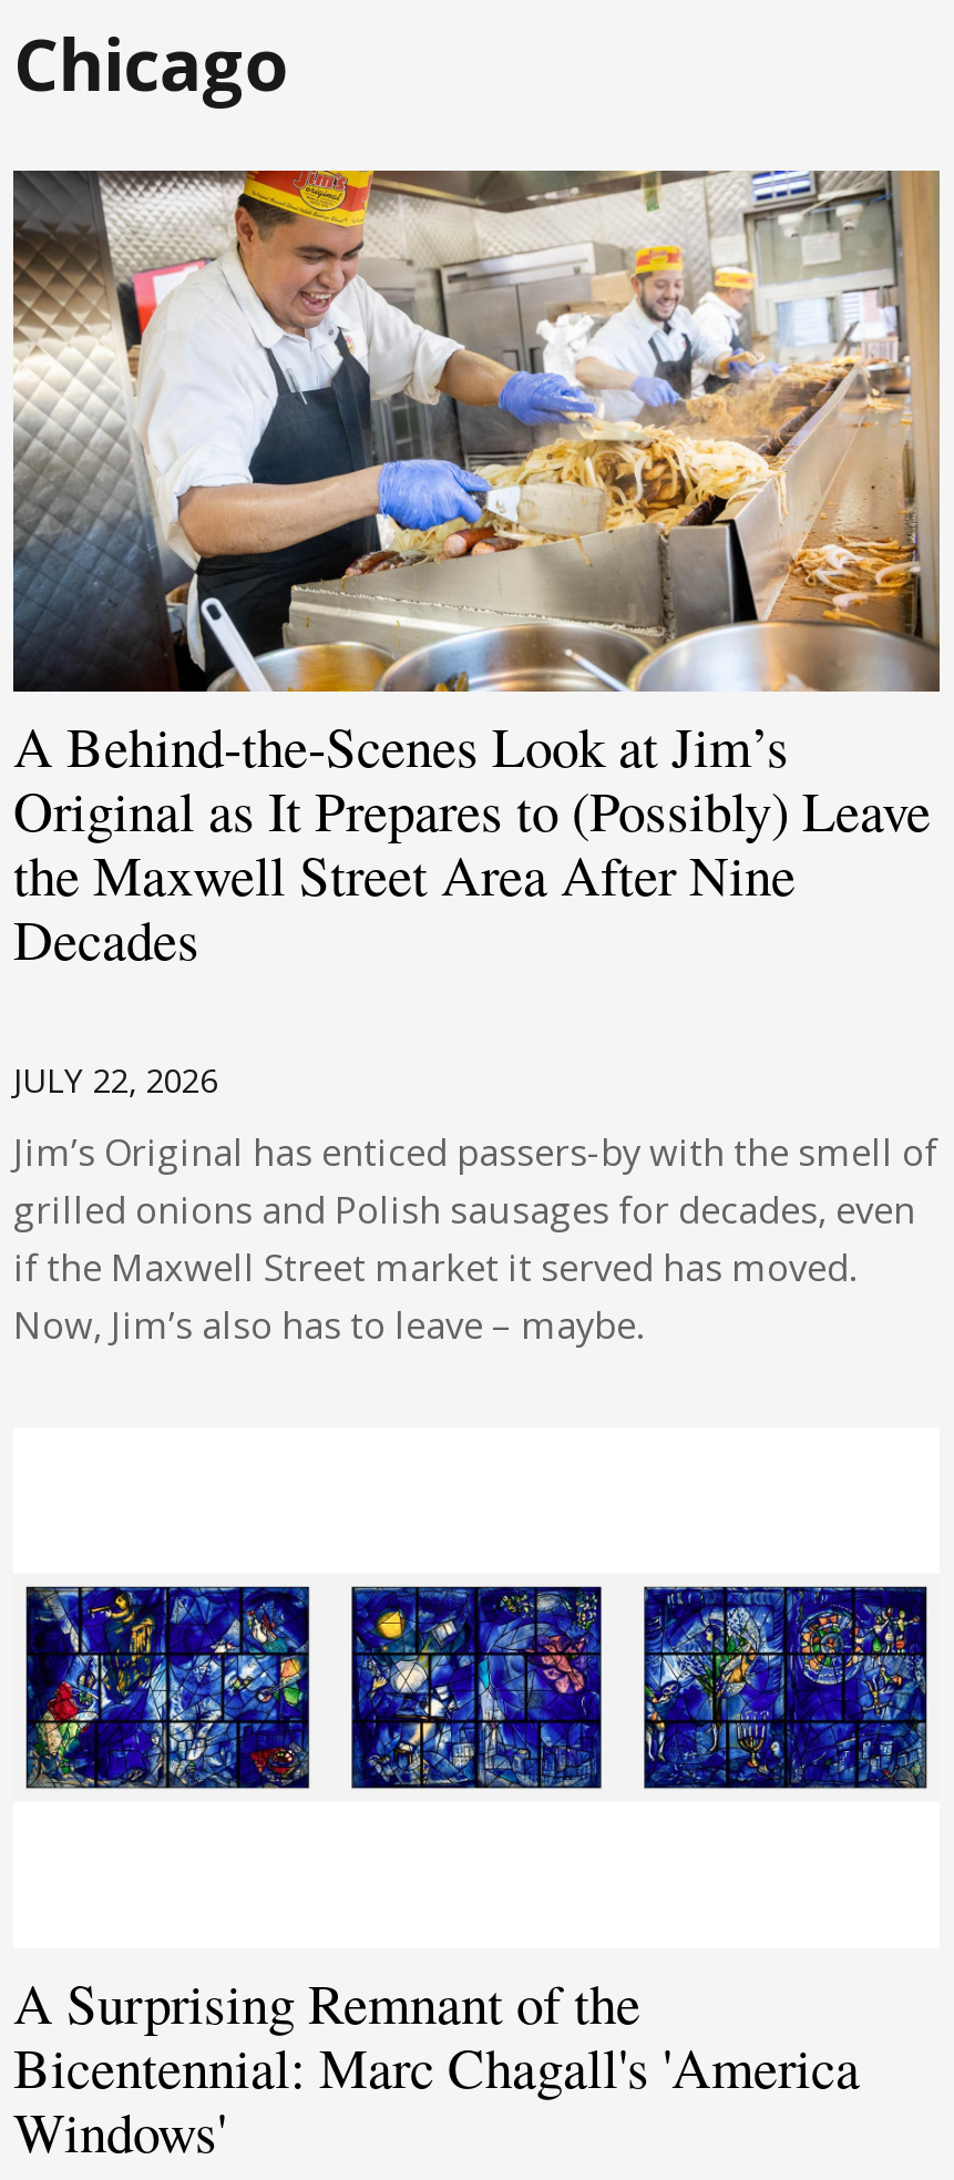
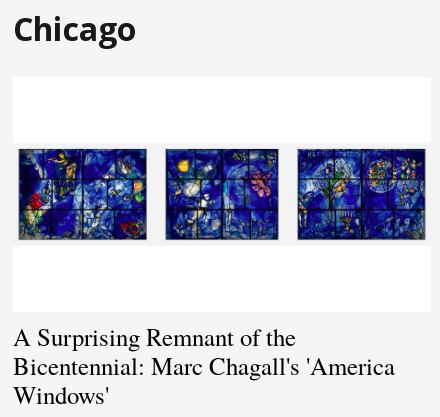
[11,168,942,1350] [image] | A Behind-the-Scenes Look at Jim’s | Original as It Prepares to (Possibly) Leave | the Maxwell Street Area After Nine | Decades | JULY 22, 2026 | Jim’s Original has enticed passers-by with the smell of | grilled onions and Polish sausages for decades, even | if the Maxwell Street market it served has moved. | Now, Jim’s also has to leave – maybe. -> none

